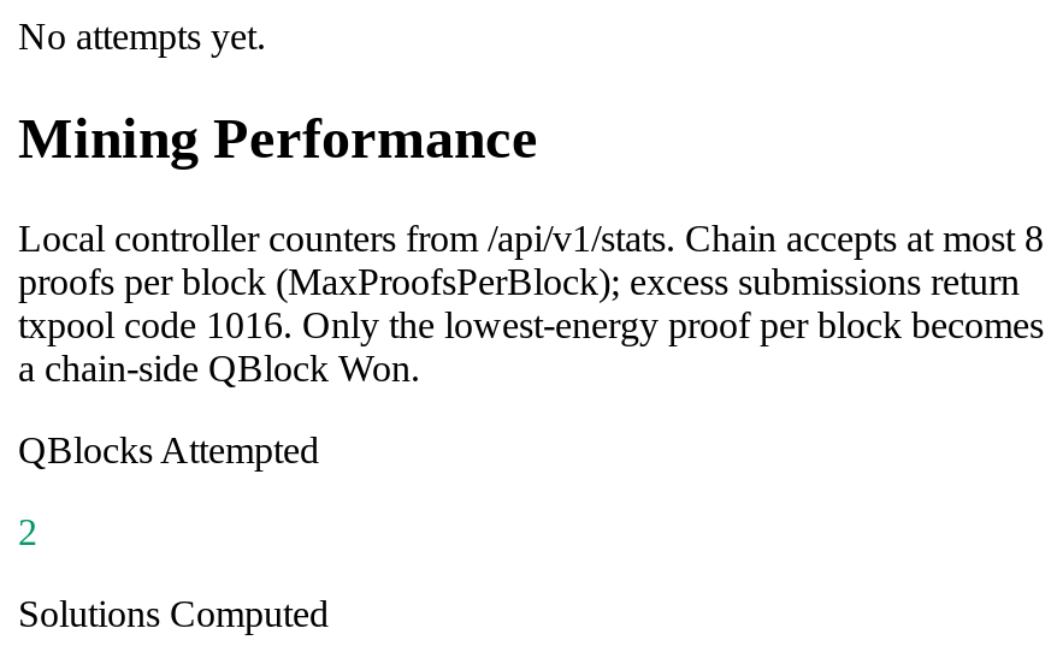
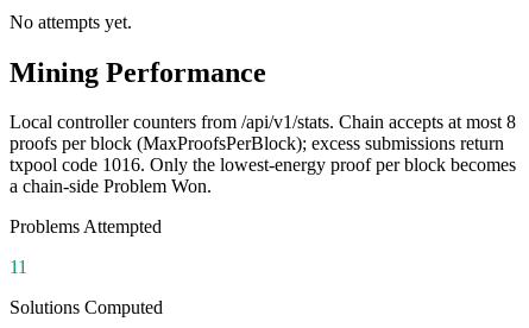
[18,349,420,390] a chain-side QBlock Won. -> [10,176,212,197] a chain-side Problem Won.
[18,430,319,471] QBlocks Attempted -> [10,217,162,237] Problems Attempted
[18,512,37,553] 2 -> [10,257,27,277] 11

